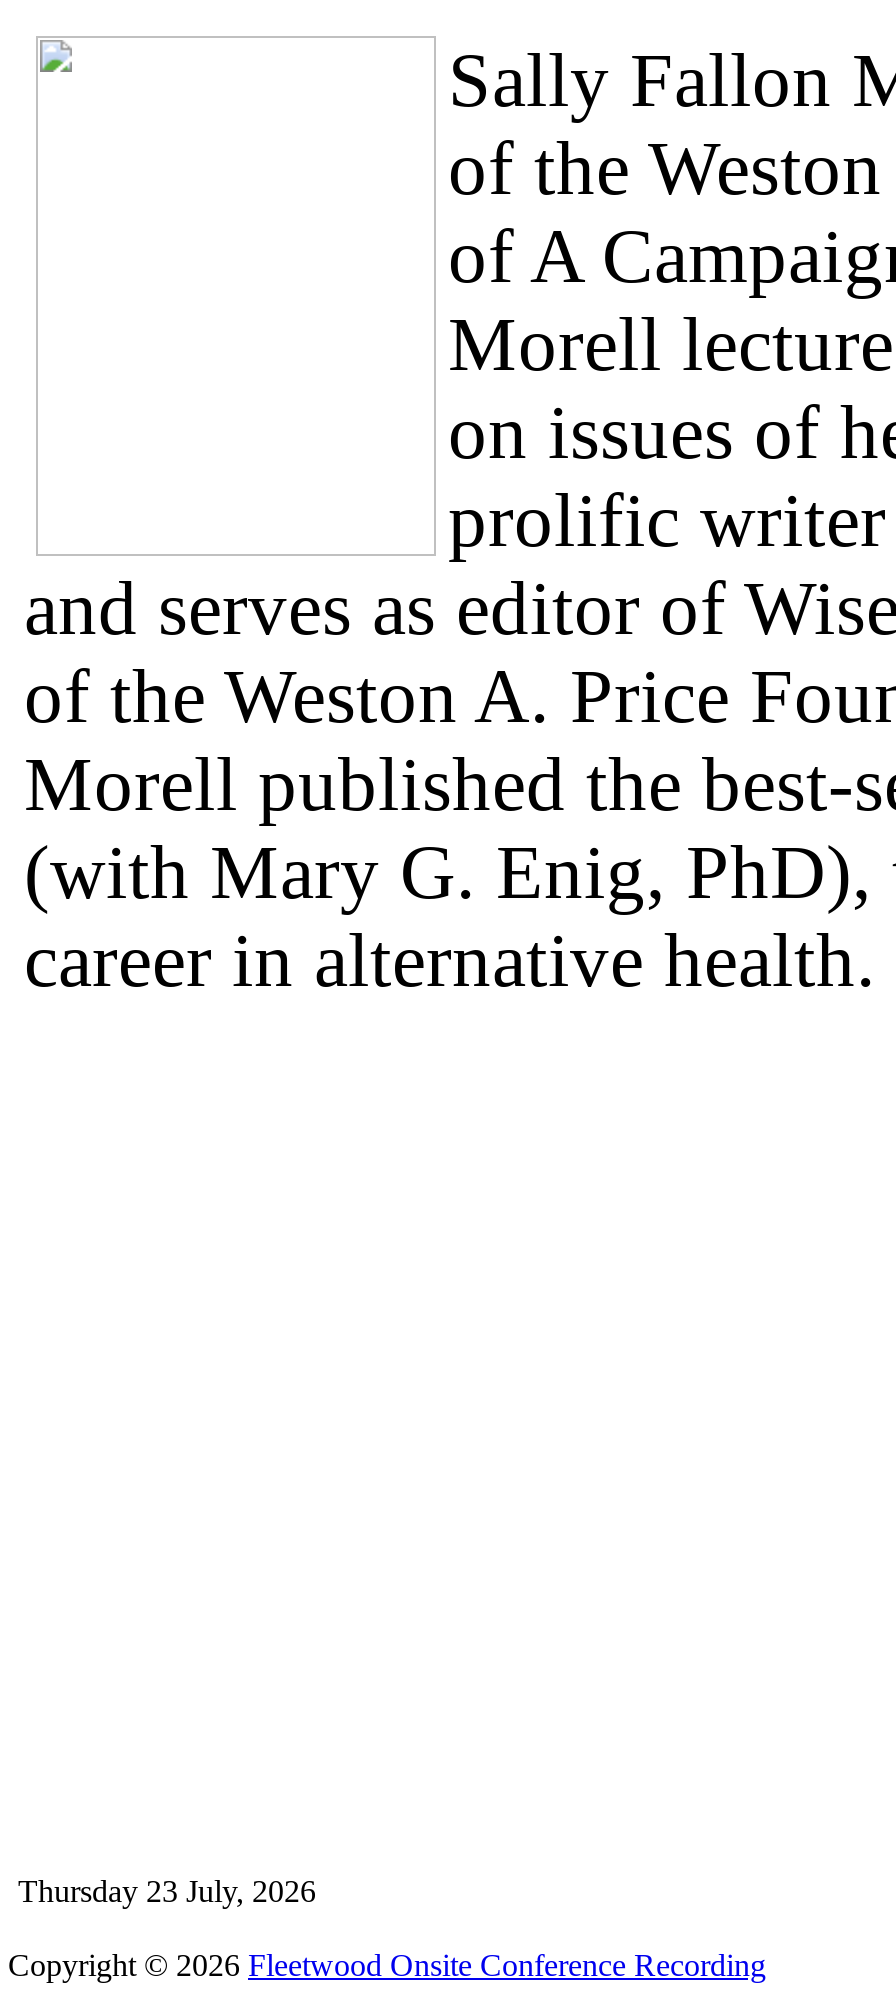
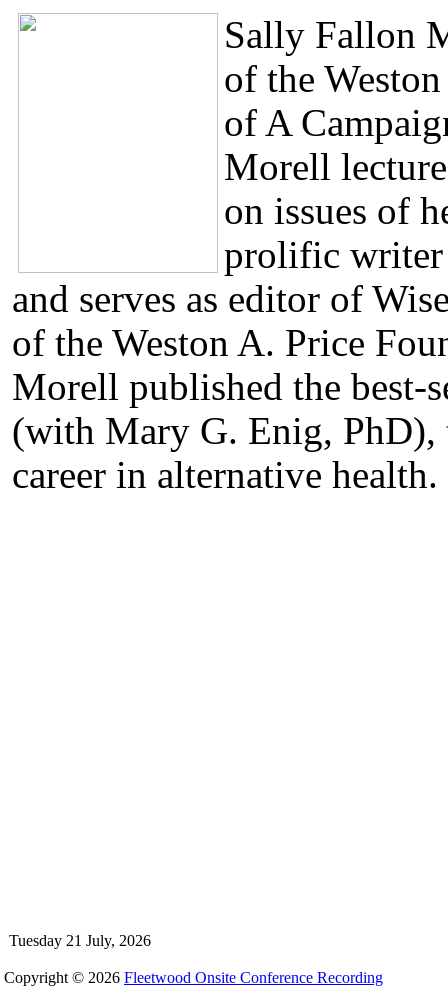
[2,1874,332,1908] Thursday 23 July, 2026 -> [1,932,159,949] Tuesday 21 July, 2026

